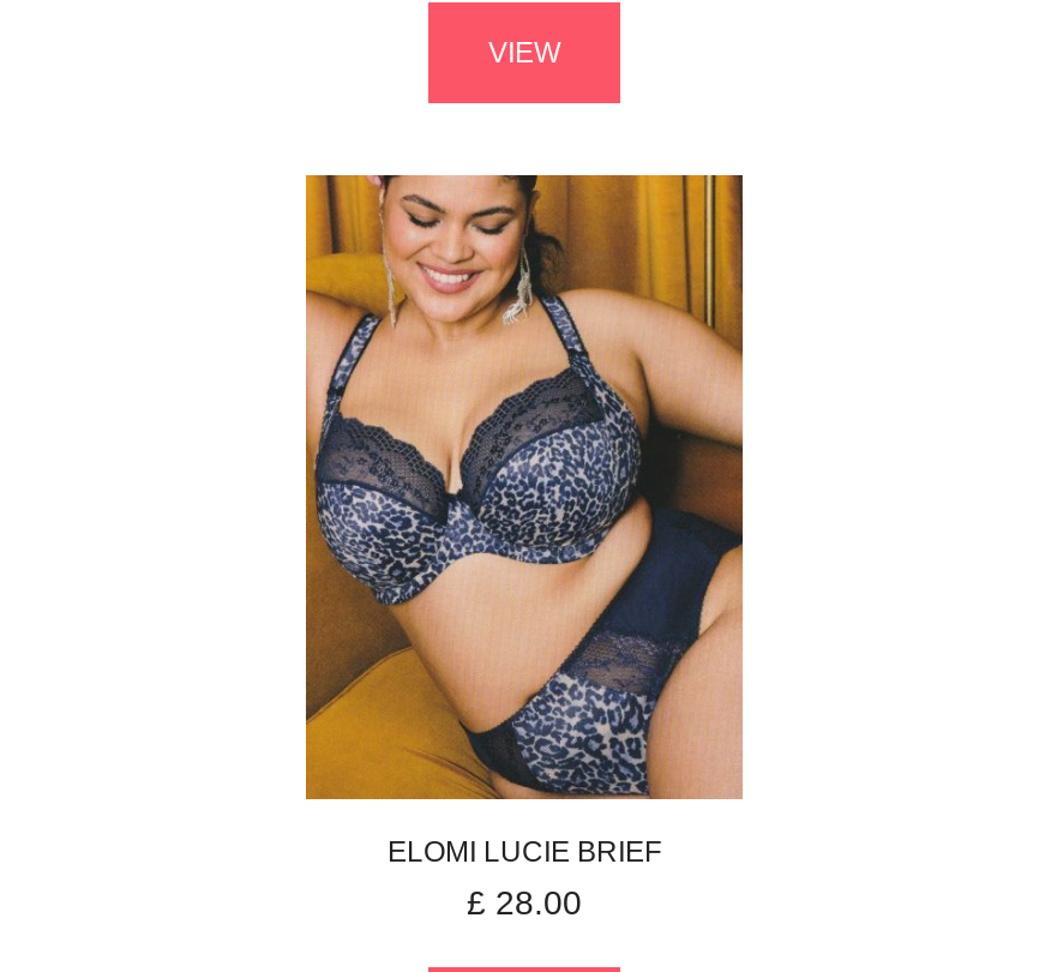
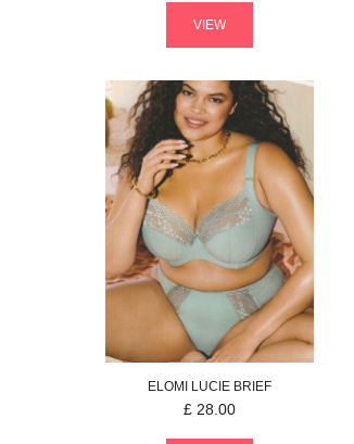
[294,173,755,802] [image] -> [104,79,315,364] [image]

